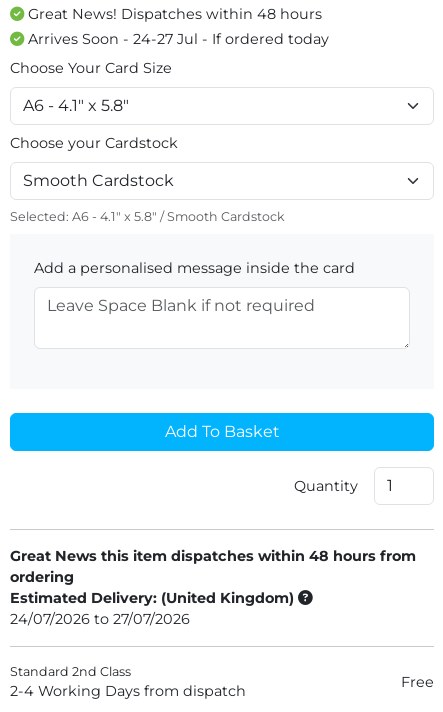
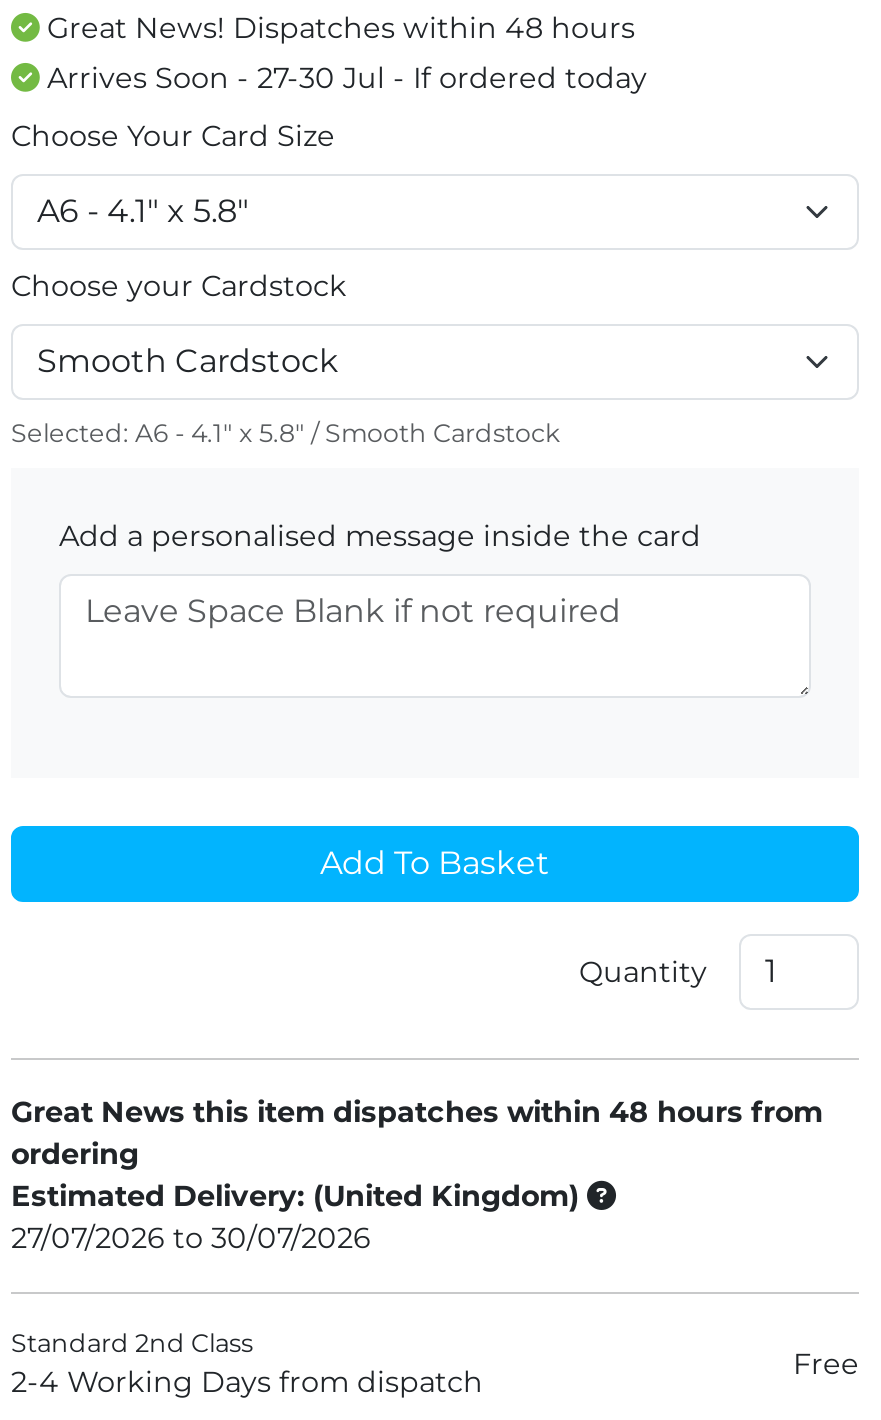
[24,30,329,48] Arrives Soon - 24-27 Jul - If ordered today -> [39,60,647,96] Arrives Soon - 27-30 Jul - If ordered today
[10,610,190,628] 24/07/2026 to 27/07/2026 -> [11,1220,371,1256] 27/07/2026 to 30/07/2026

